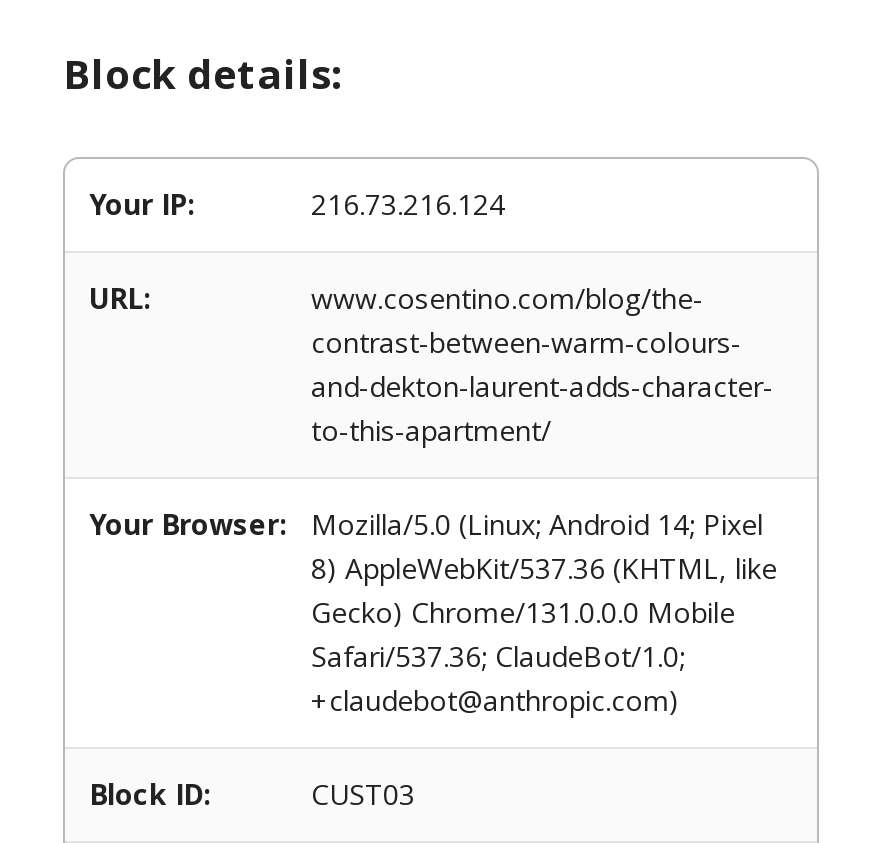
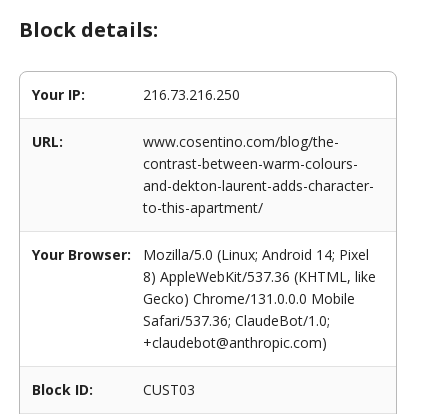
[311,185,505,223] 216.73.216.124 -> [143,85,240,104] 216.73.216.250

